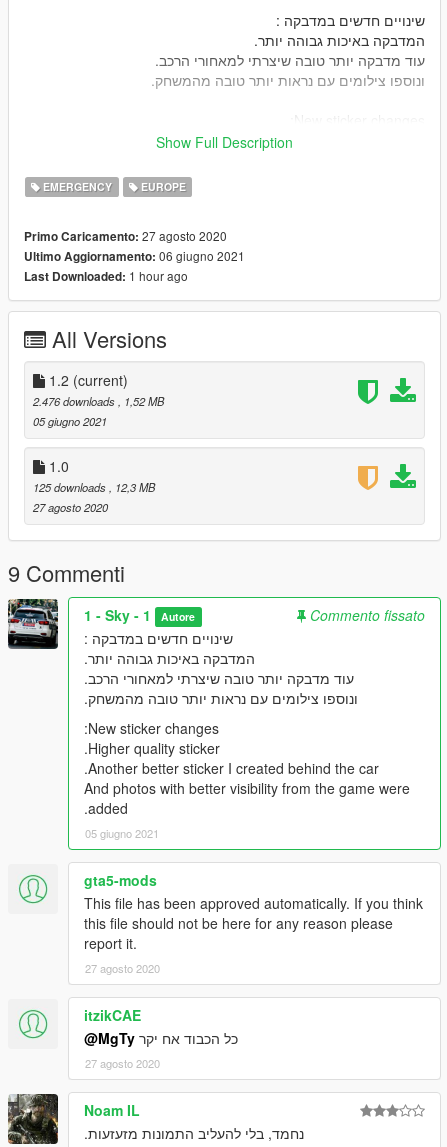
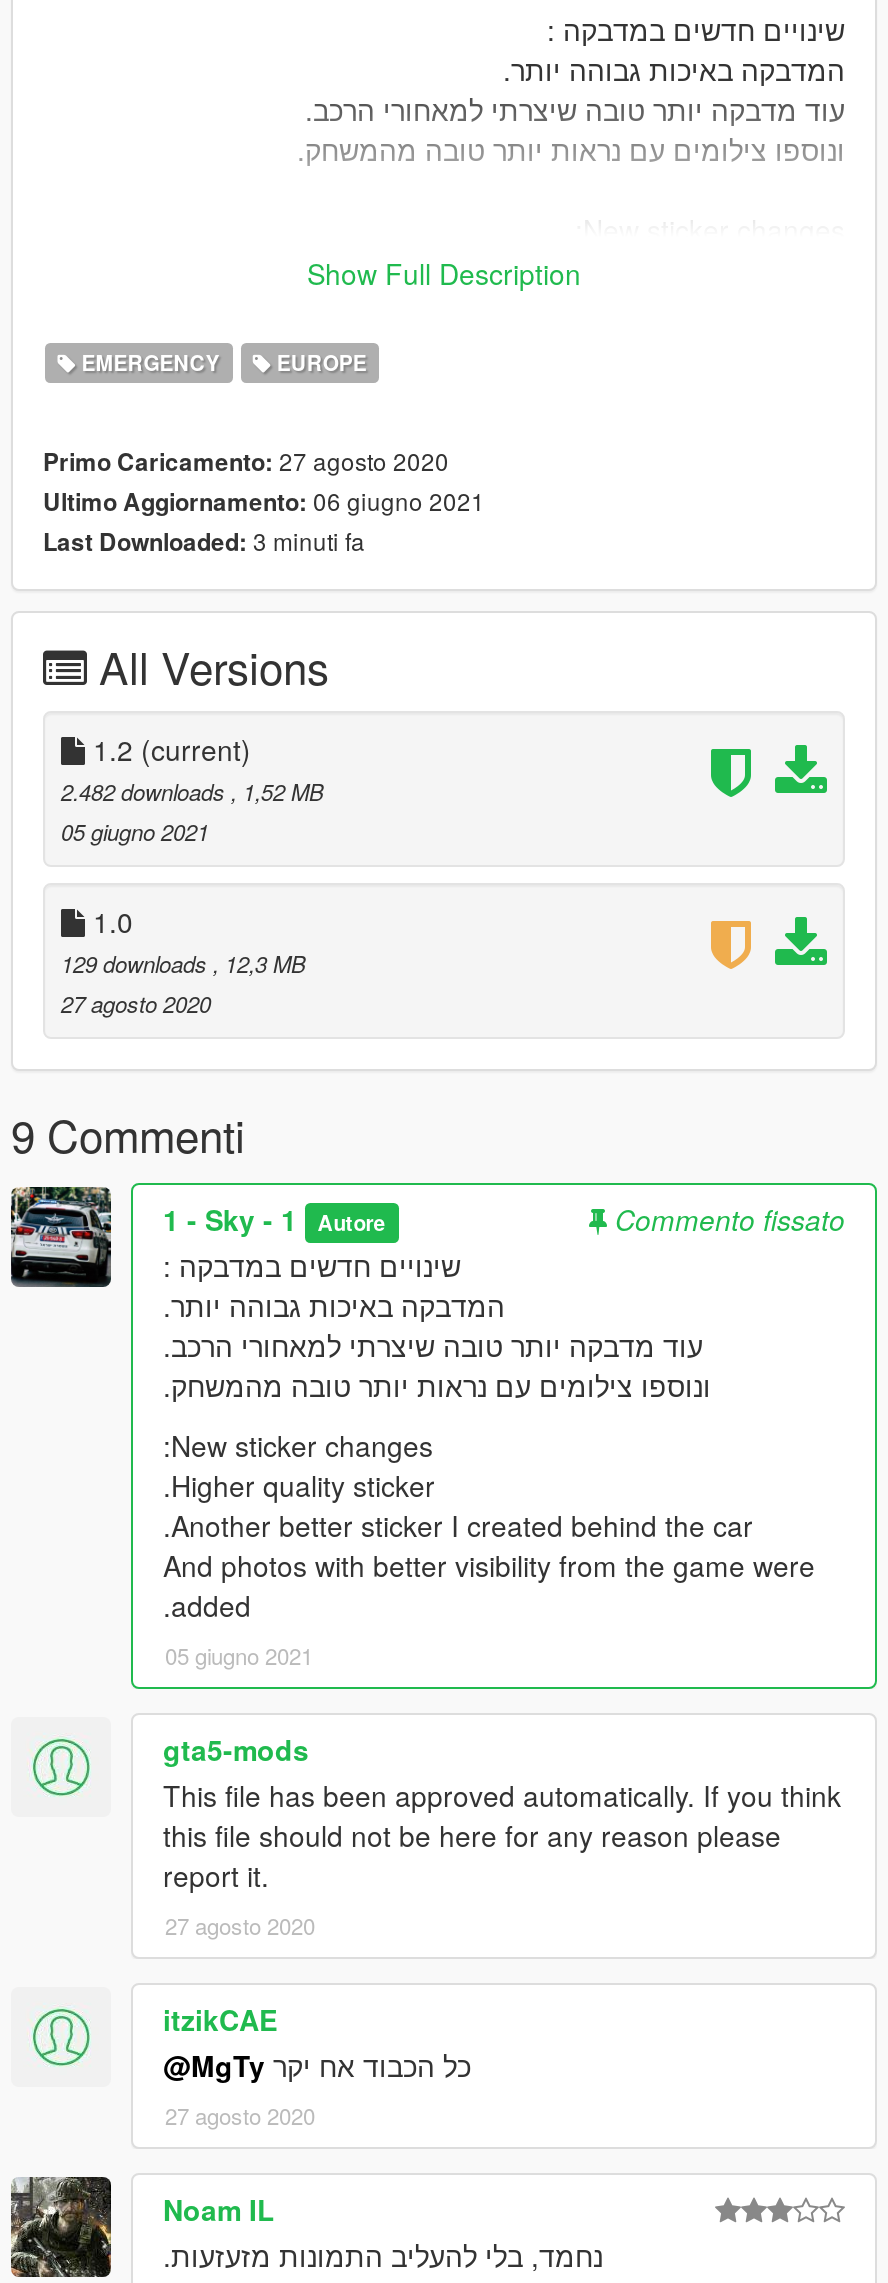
[24,267,188,285] Last Downloaded: 1 hour ago -> [43,523,365,559] Last Downloaded: 3 minuti fa
[33,393,164,409] 2.476 downloads, 1,52 MB -> [61,775,323,807] 2.482 downloads, 1,52 MB
[33,479,155,495] 125 downloads, 12,3 MB -> [61,947,305,979] 129 downloads, 12,3 MB

